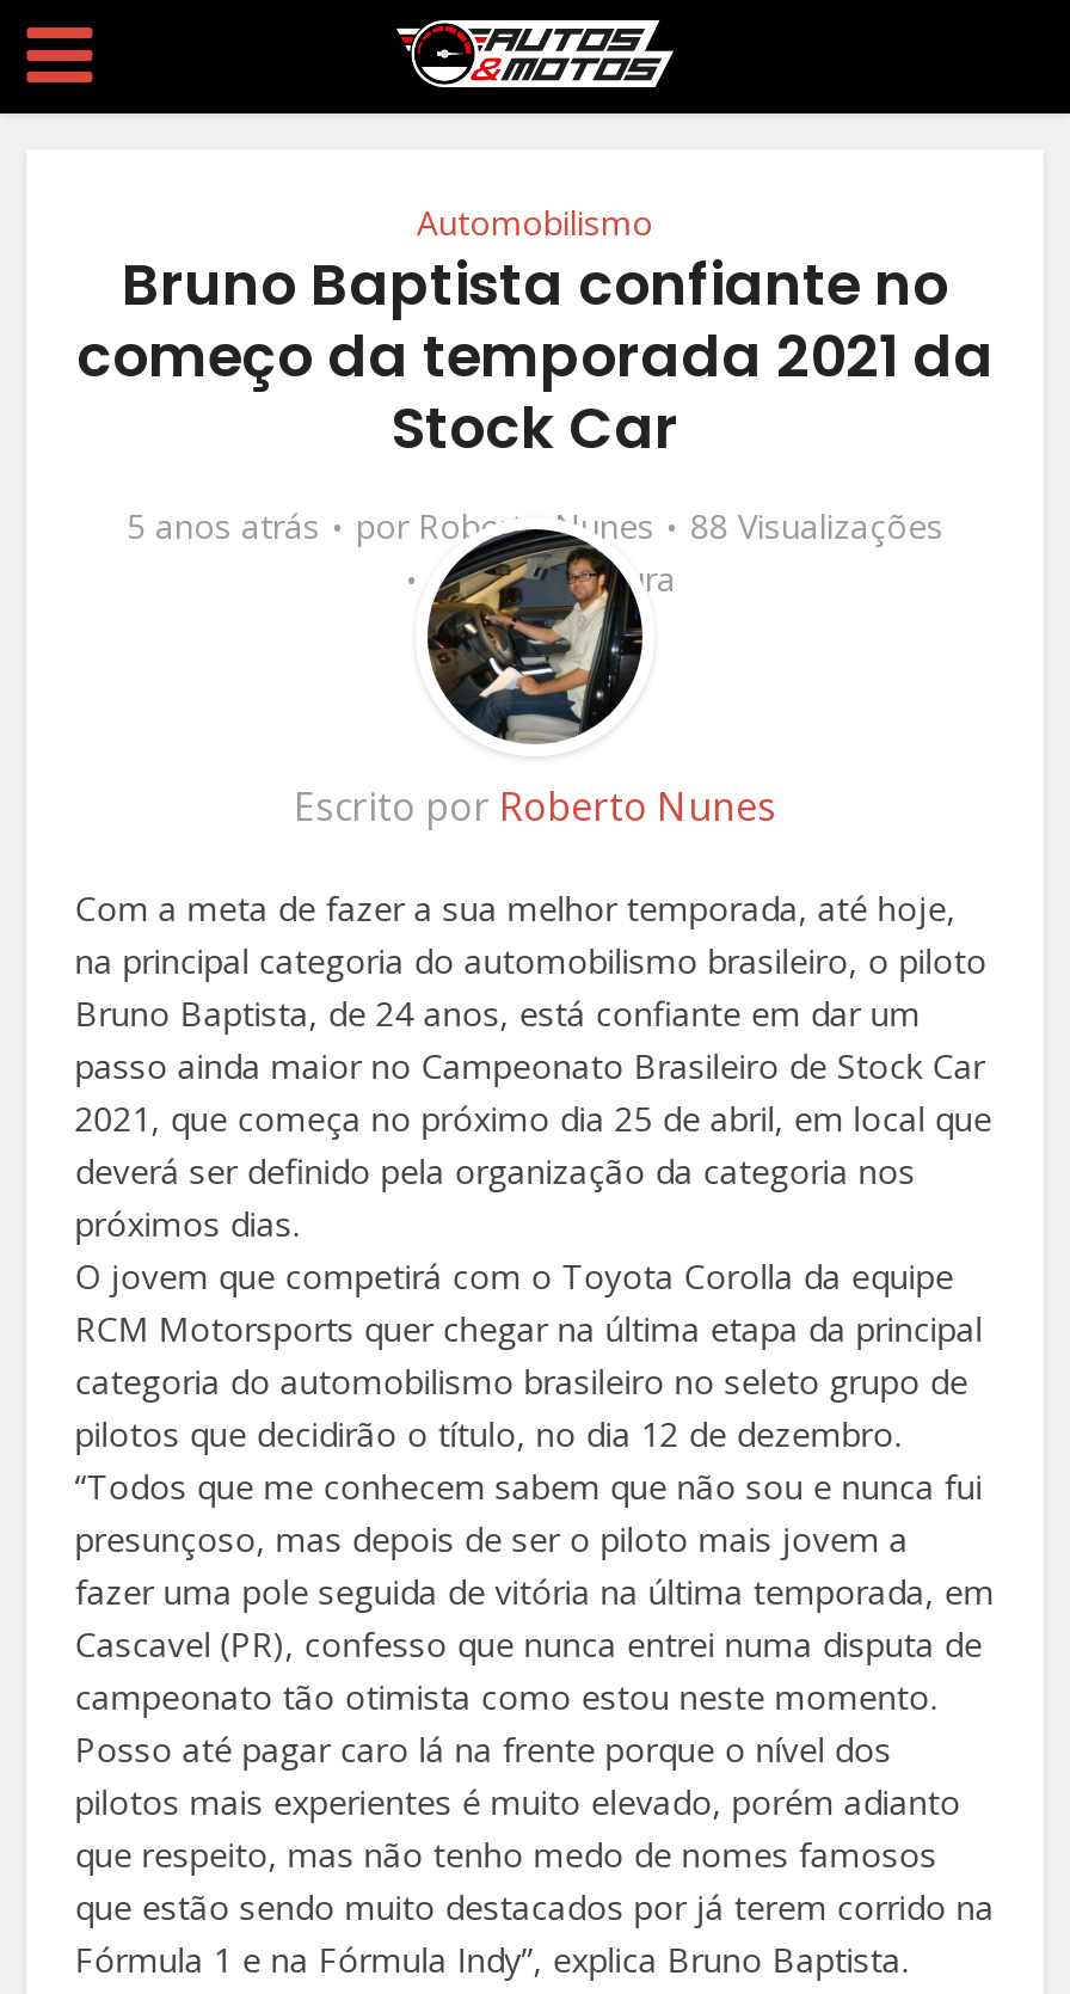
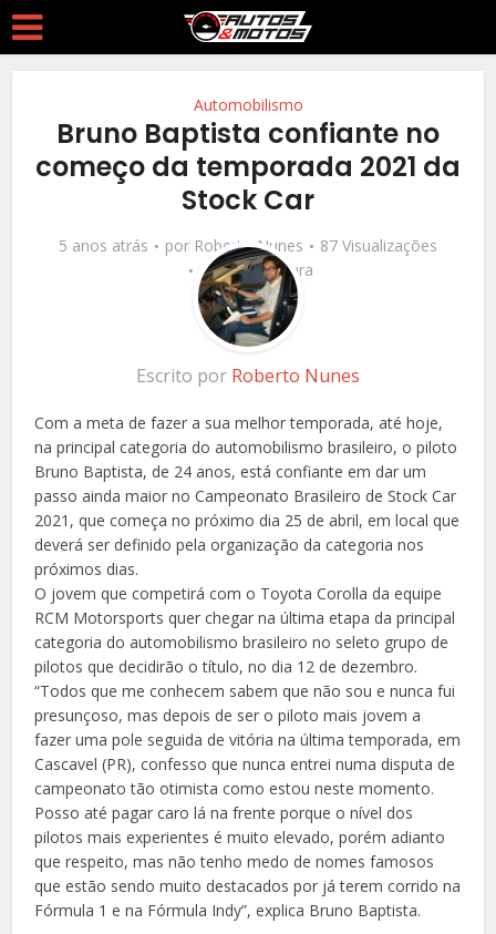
[690,503,943,548] 88 Visualizações -> [320,235,437,256] 87 Visualizações

